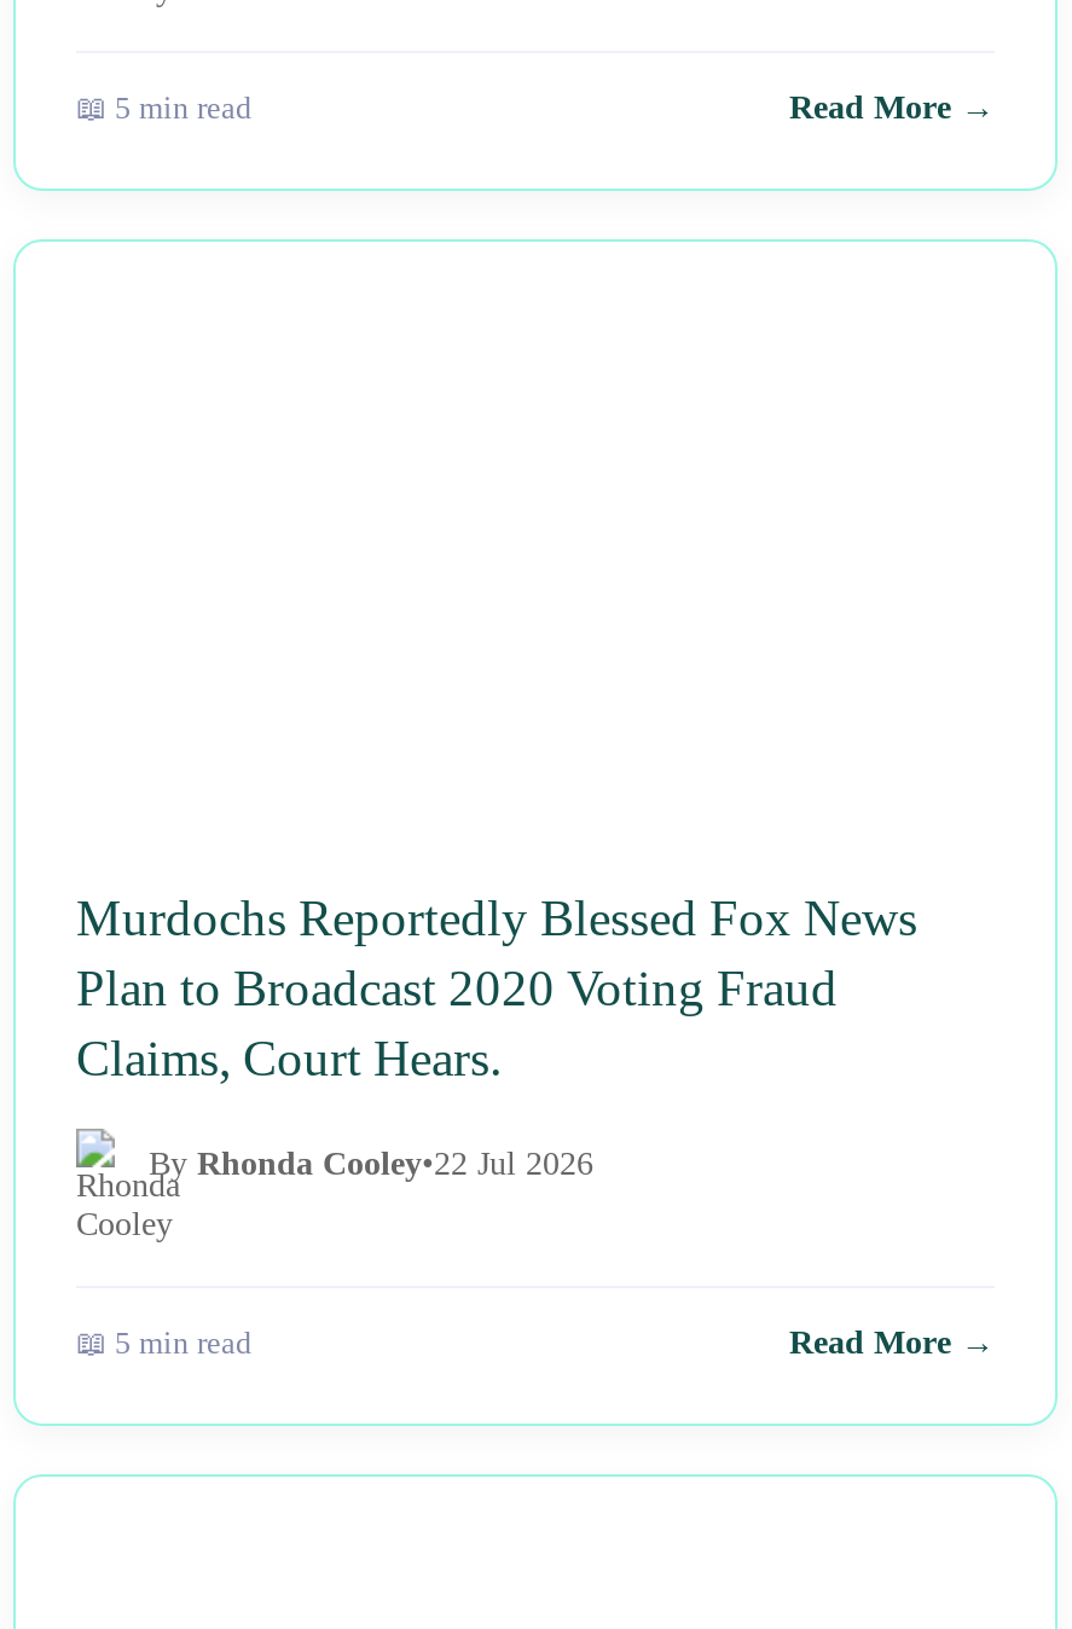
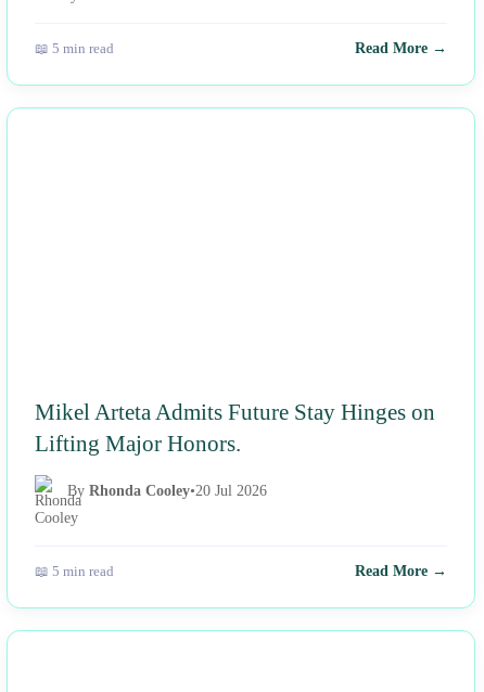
[76,891,917,1086] Murdochs Reportedly Blessed Fox News | Plan to Broadcast 2020 Voting Fraud | Claims, Court Hears. -> [35,400,435,456] Mikel Arteta Admits Future Stay Hinges on | Lifting Major Honors.
[149,1147,593,1183] By Rhonda Cooley•22 Jul 2026 -> [67,483,267,499] By Rhonda Cooley•20 Jul 2026

